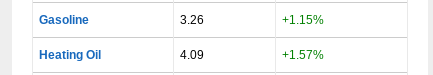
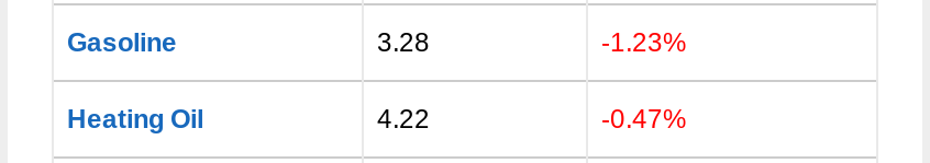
[180,13,204,27] 3.26 -> [377,27,430,58] 3.28
[282,13,324,27] +1.15% -> [601,27,687,58] -1.23%
[180,48,204,62] 4.09 -> [377,104,430,134] 4.22
[282,48,324,62] +1.57% -> [601,104,687,134] -0.47%

